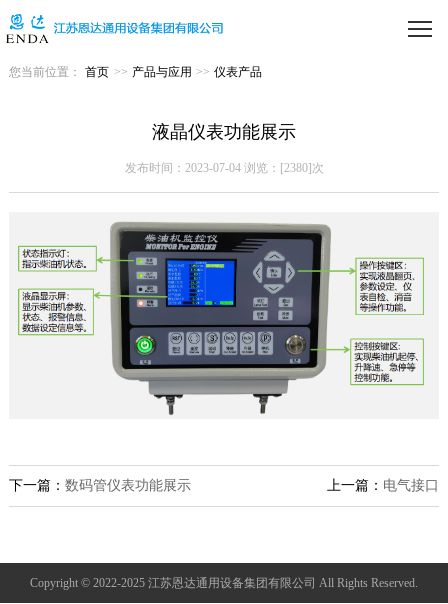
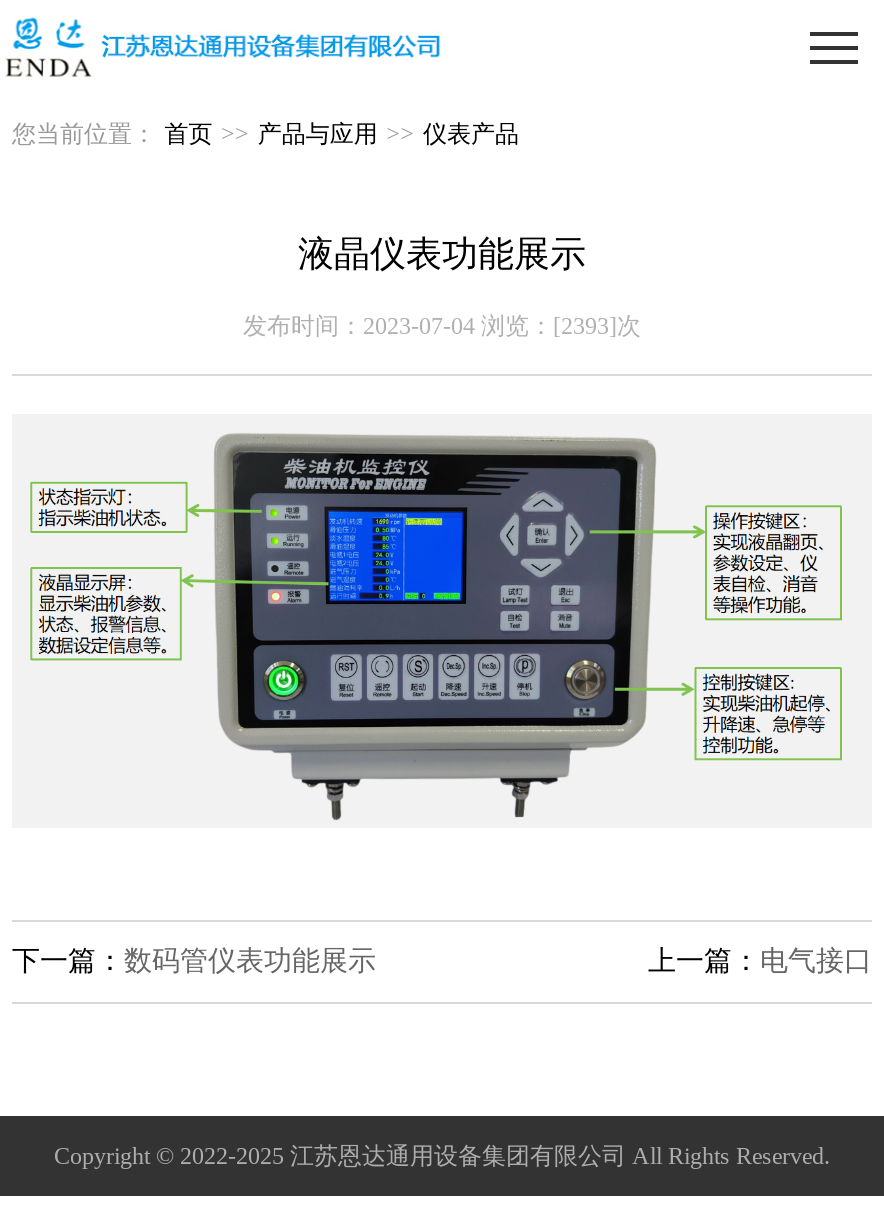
[124,161,323,175] 发布时间：2023-07-04 浏览：[2380]次 -> [243,312,641,340] 发布时间：2023-07-04 浏览：[2393]次

